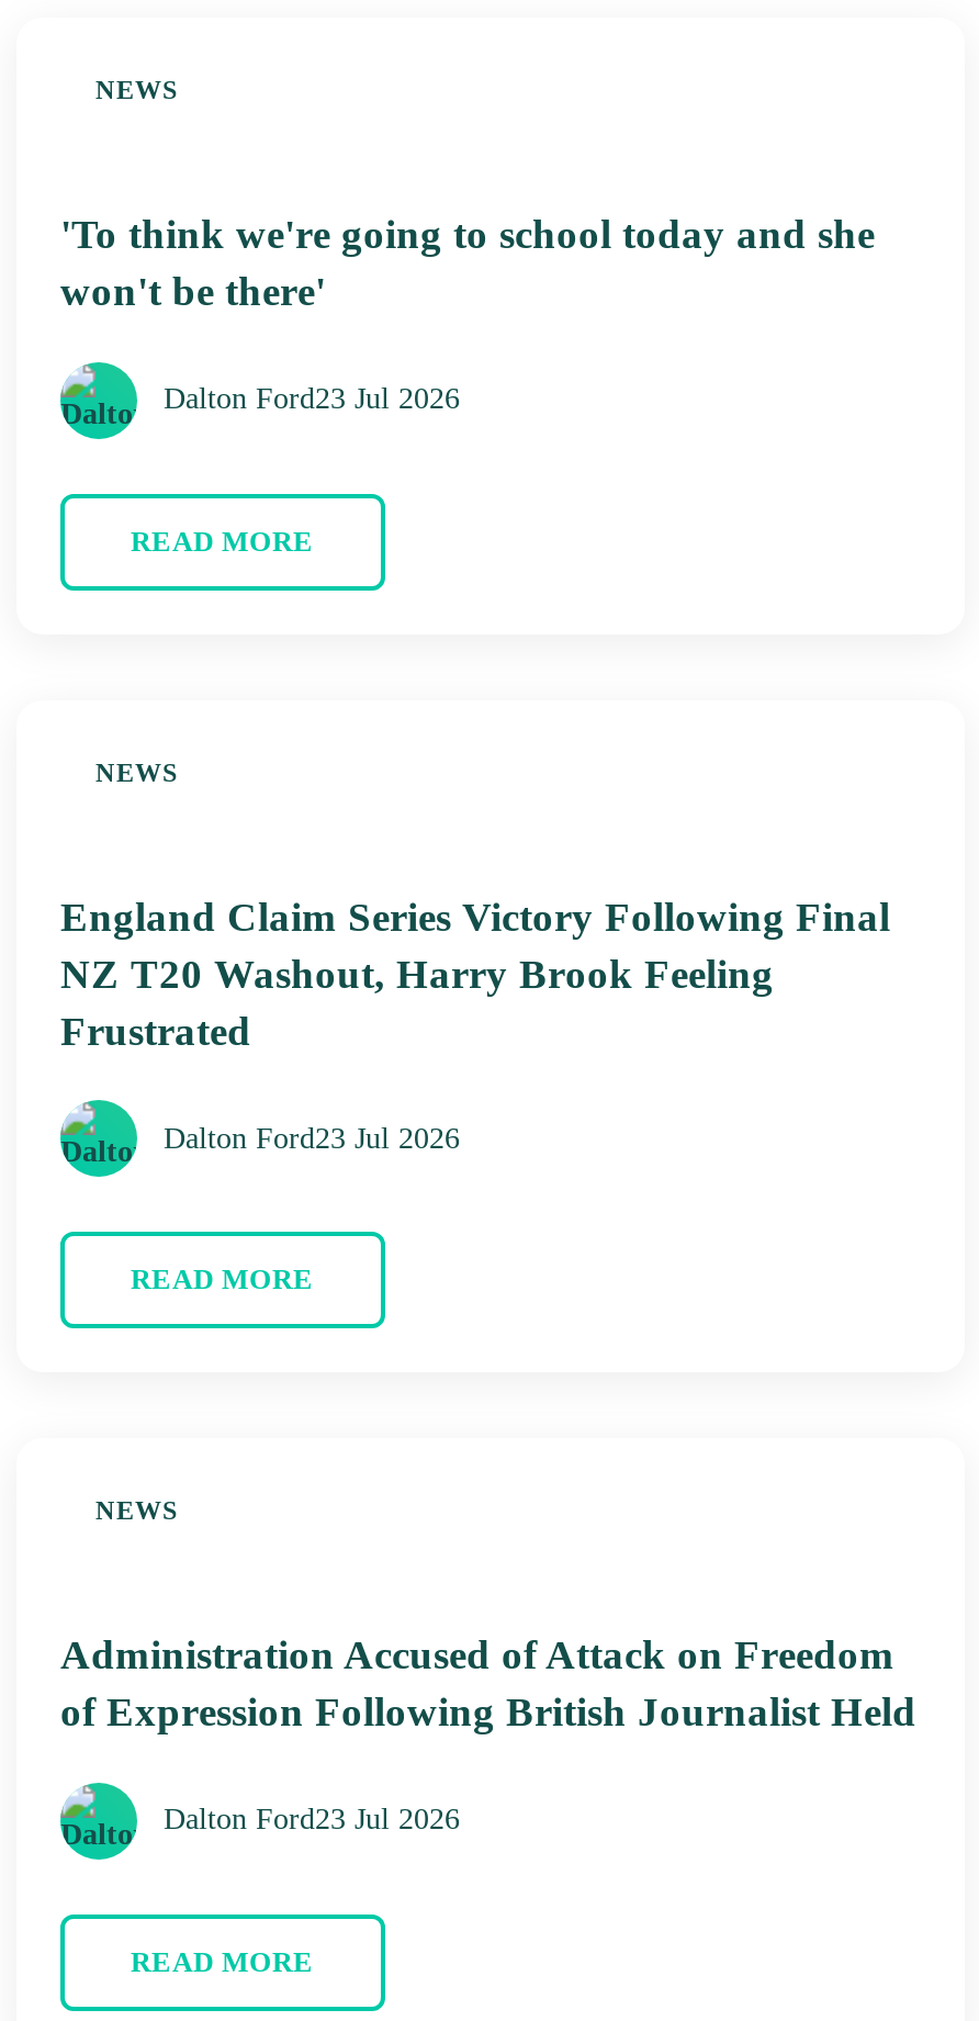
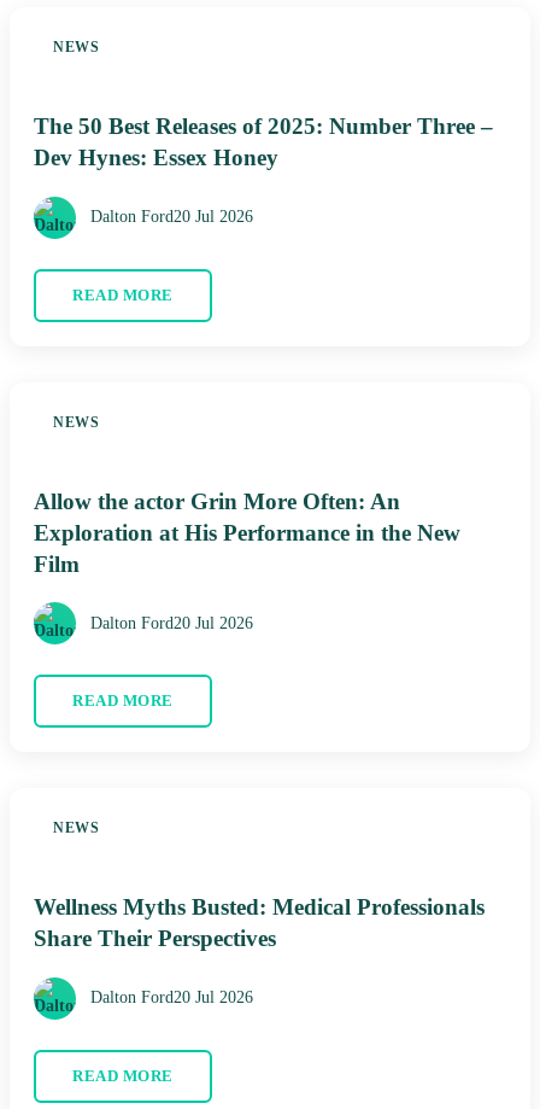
[60,211,875,314] 'To think we're going to school today and she | won't be there' -> [34,114,493,170] The 50 Best Releases of 2025: Number Three – | Dev Hynes: Essex Honey
[164,383,460,416] Dalton Ford23 Jul 2026 -> [90,208,253,226] Dalton Ford20 Jul 2026
[60,893,890,1053] England Claim Series Victory Following Final | NZ T20 Washout, Harry Brook Feeling | Frustrated -> [34,488,460,576] Allow the actor Grin More Often: An | Exploration at His Performance in the New | Film
[164,1121,460,1154] Dalton Ford23 Jul 2026 -> [90,614,253,632] Dalton Ford20 Jul 2026
[60,1631,916,1734] Administration Accused of Attack on Freedom | of Expression Following British Journalist Held -> [34,894,485,951] Wellness Myths Busted: Medical Professionals | Share Their Perspectives
[164,1803,460,1836] Dalton Ford23 Jul 2026 -> [90,989,253,1007] Dalton Ford20 Jul 2026

